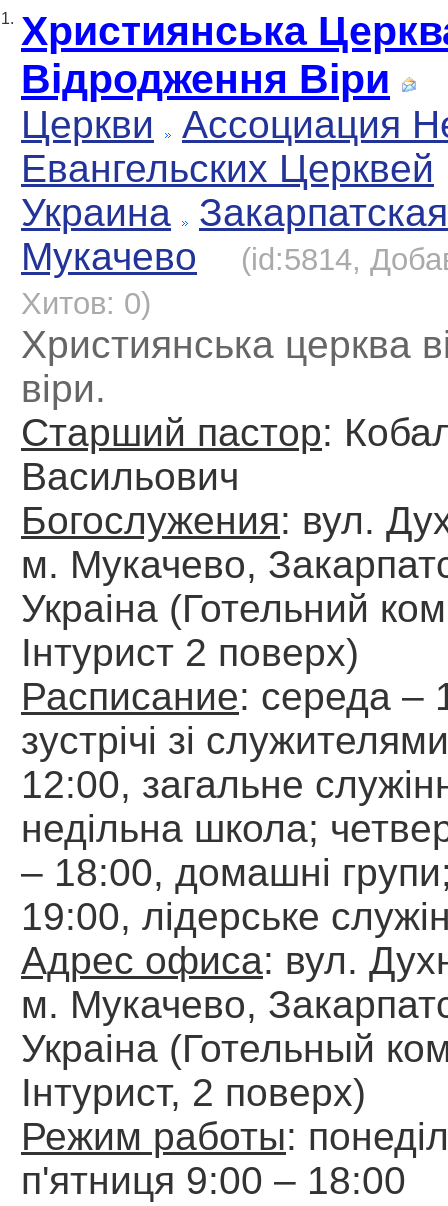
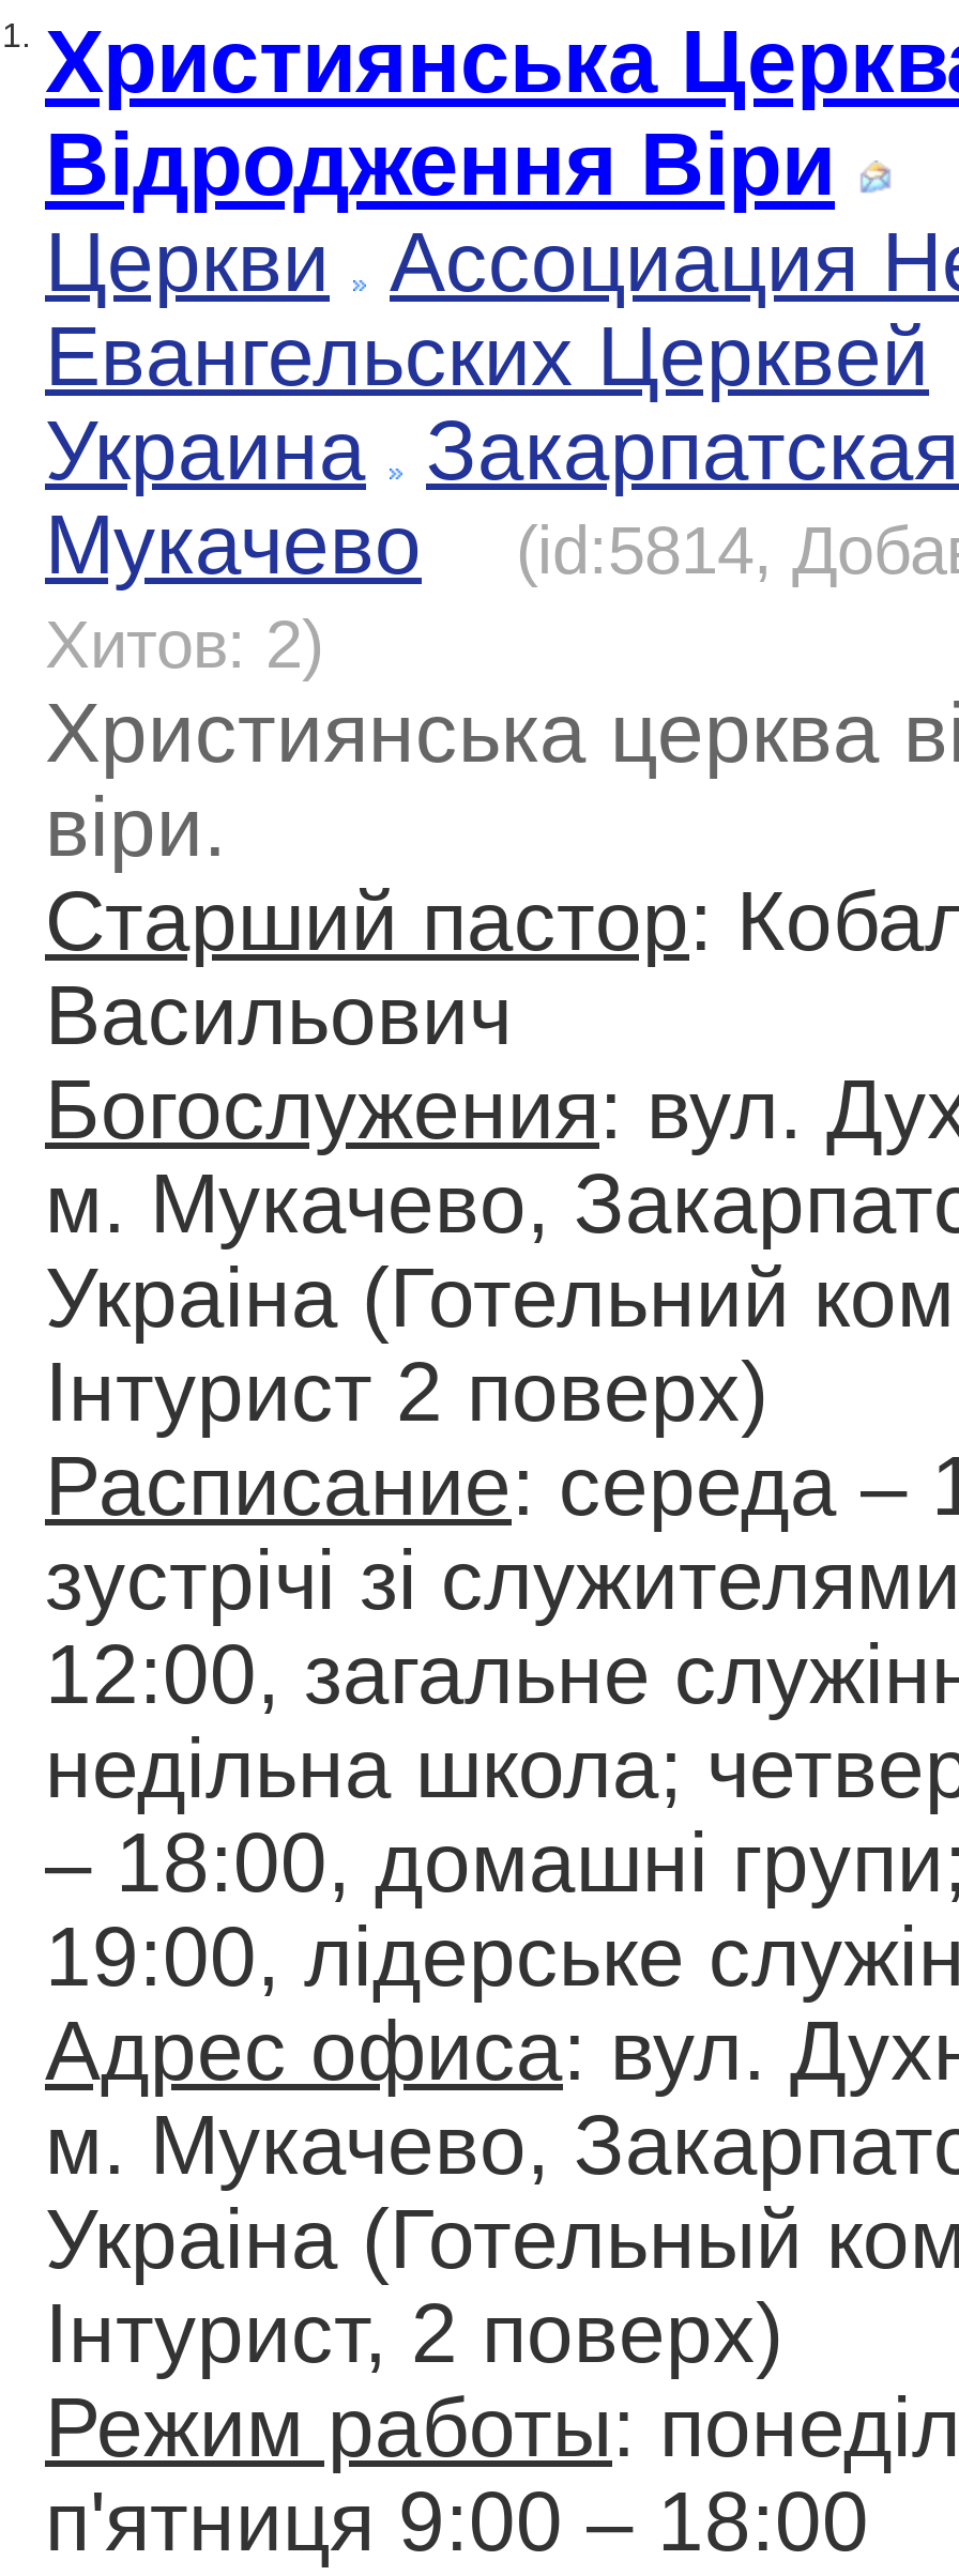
[21,286,151,321] Хитов: 0) -> [45,608,323,683] Хитов: 2)

